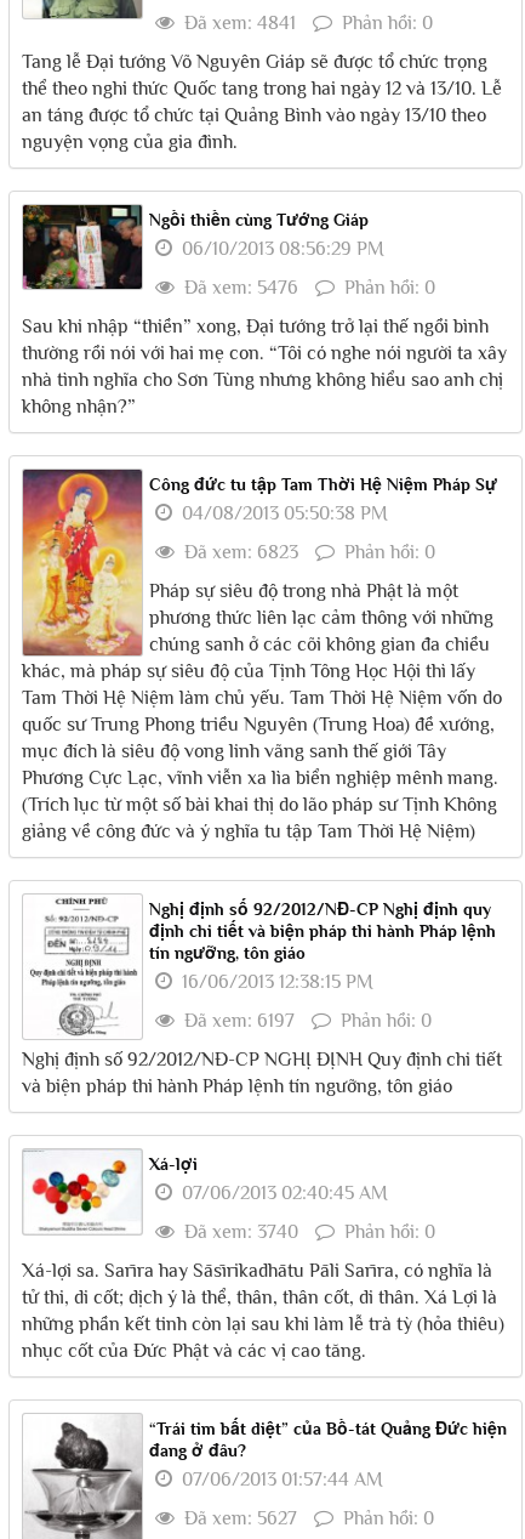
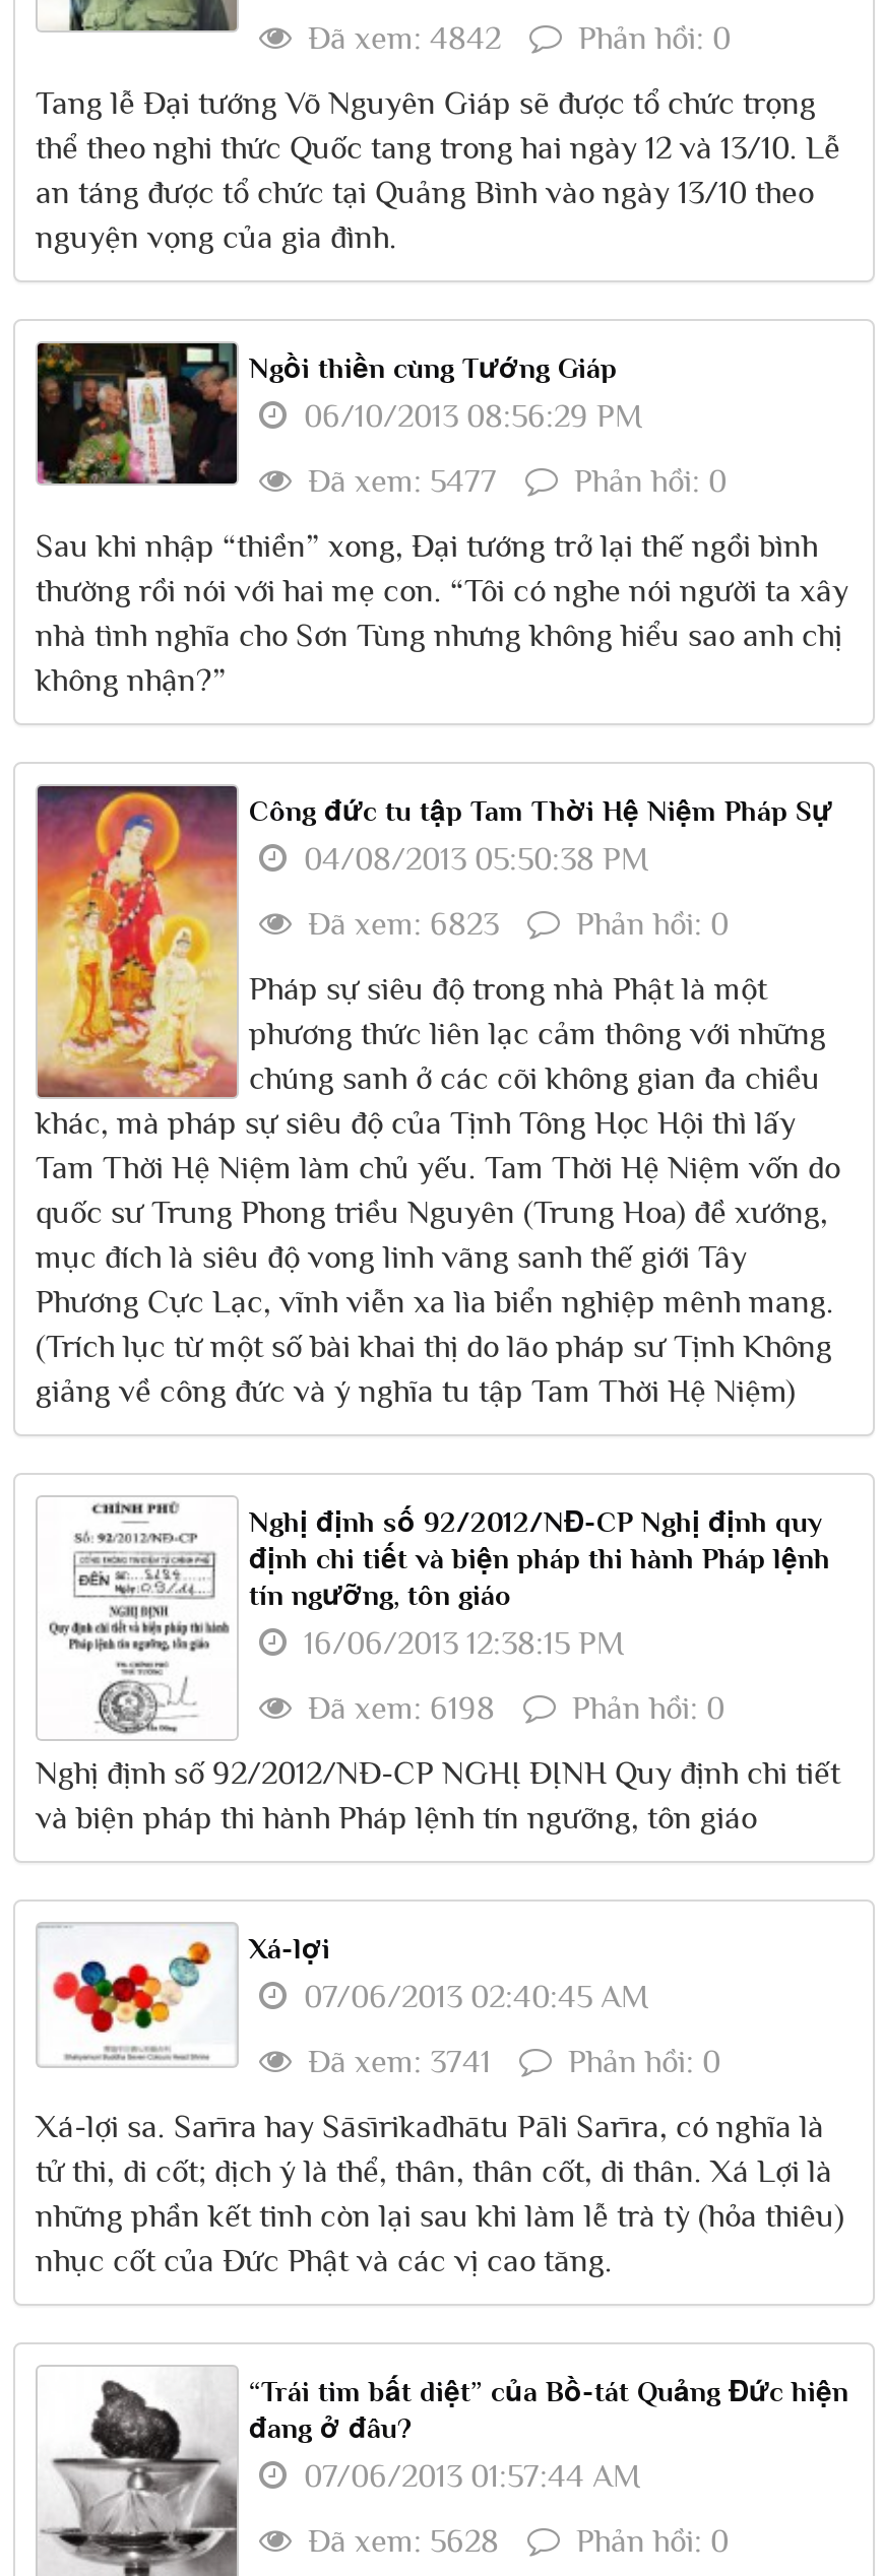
[179,12,433,34] Đã xem: 4841 Phản hồi: 0 -> [300,20,731,57] Đã xem: 4842 Phản hồi: 0
[179,277,435,299] Đã xem: 5476 Phản hồi: 0 -> [300,463,727,500] Đã xem: 5477 Phản hồi: 0
[179,1010,432,1032] Đã xem: 6197 Phản hồi: 0 -> [300,1690,724,1727] Đã xem: 6198 Phản hồi: 0
[179,1221,435,1243] Đã xem: 3740 Phản hồi: 0 -> [300,2044,720,2080] Đã xem: 3741 Phản hồi: 0
[179,1507,434,1529] Đã xem: 5627 Phản hồi: 0 -> [300,2523,729,2560] Đã xem: 5628 Phản hồi: 0

